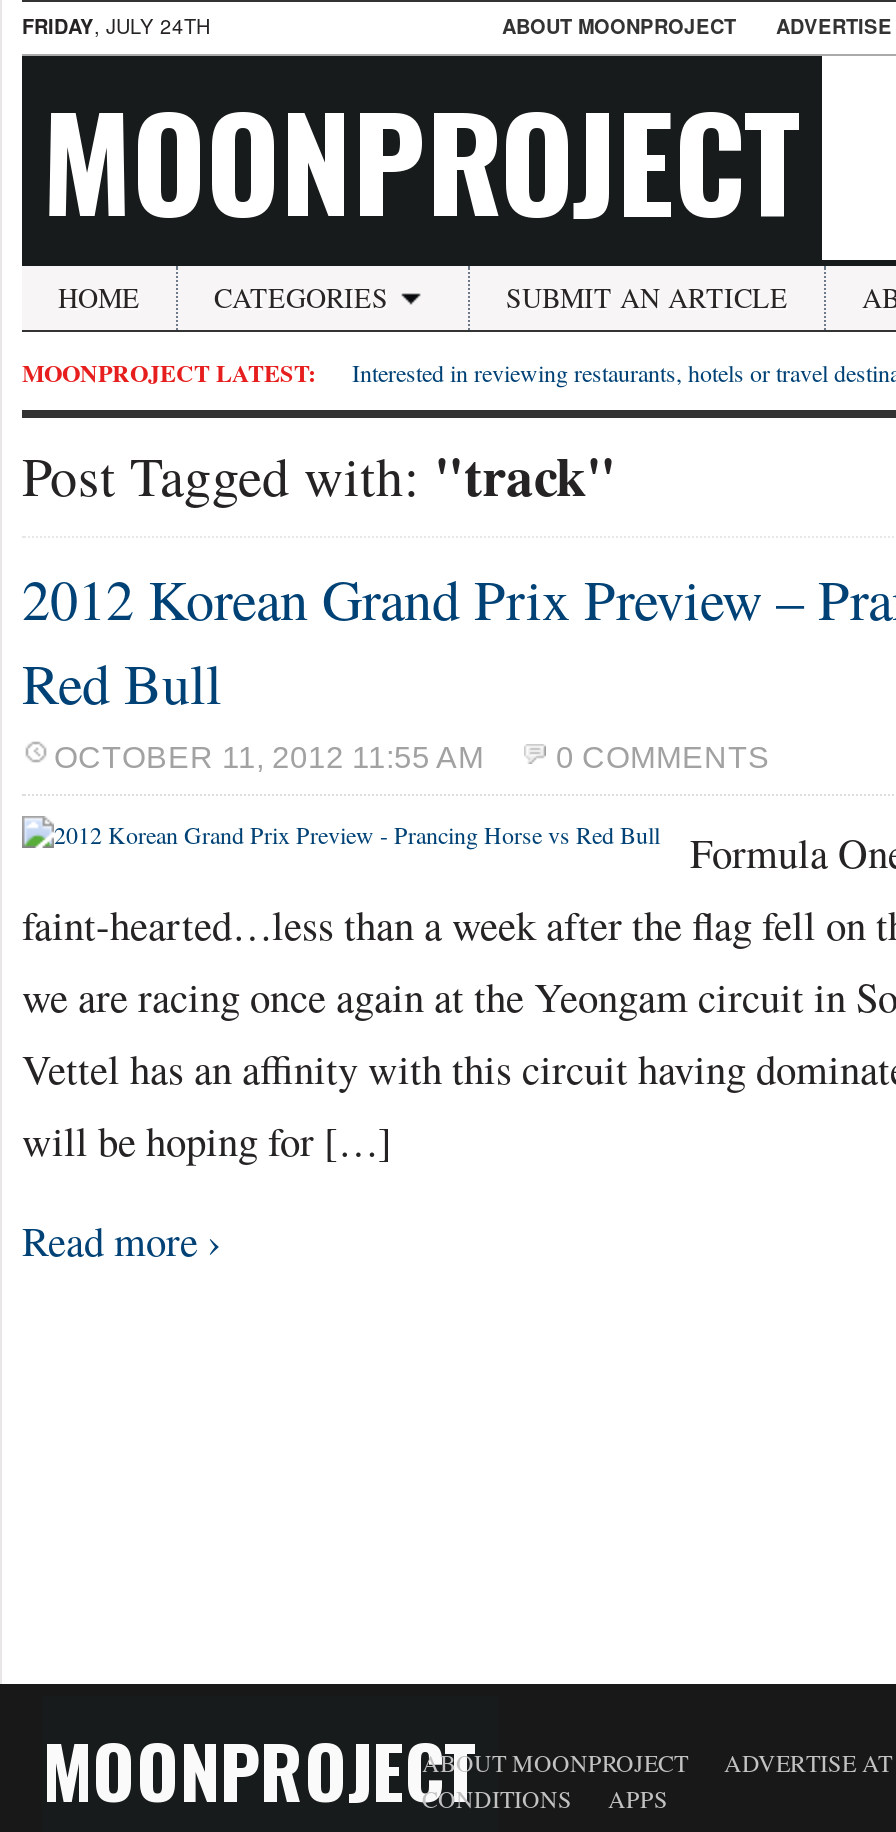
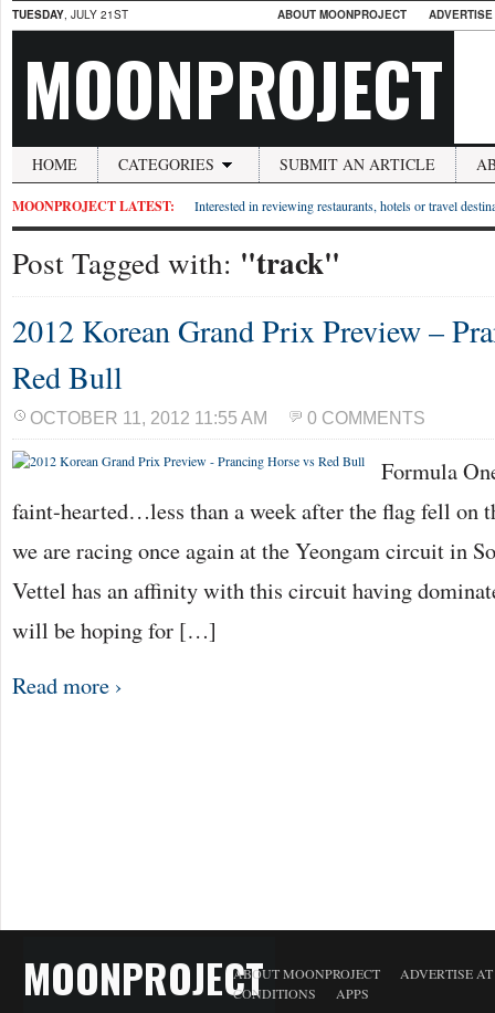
[22,12,210,40] FRIDAY, JULY 24TH -> [12,7,128,22] TUESDAY, JULY 21ST

